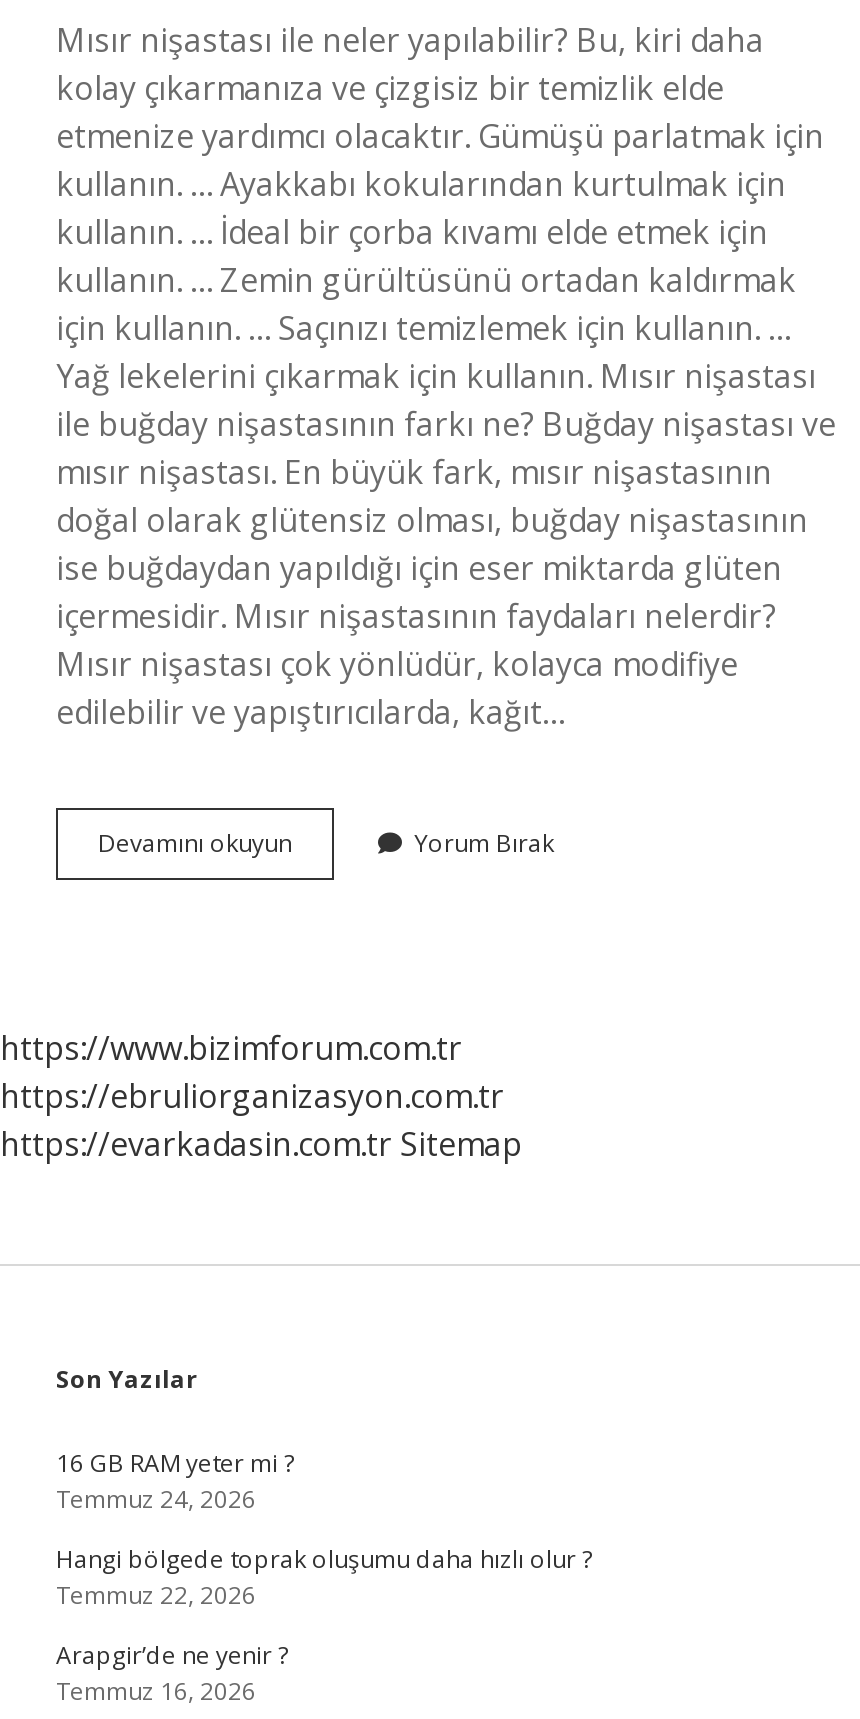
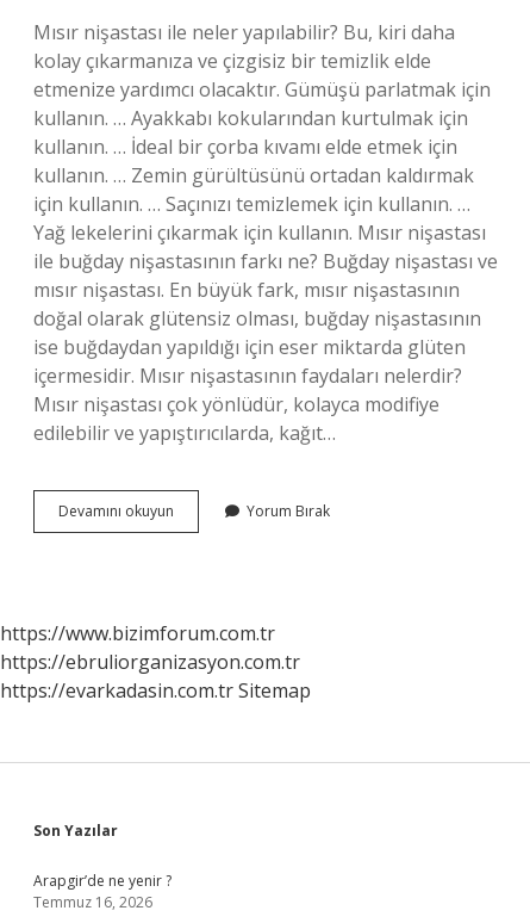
[56,1446,592,1612] 16 GB RAM yeter mi ? | Temmuz 24, 2026 | Hangi bölgede toprak oluşumu daha hızlı olur ? | Temmuz 22, 2026 -> none

